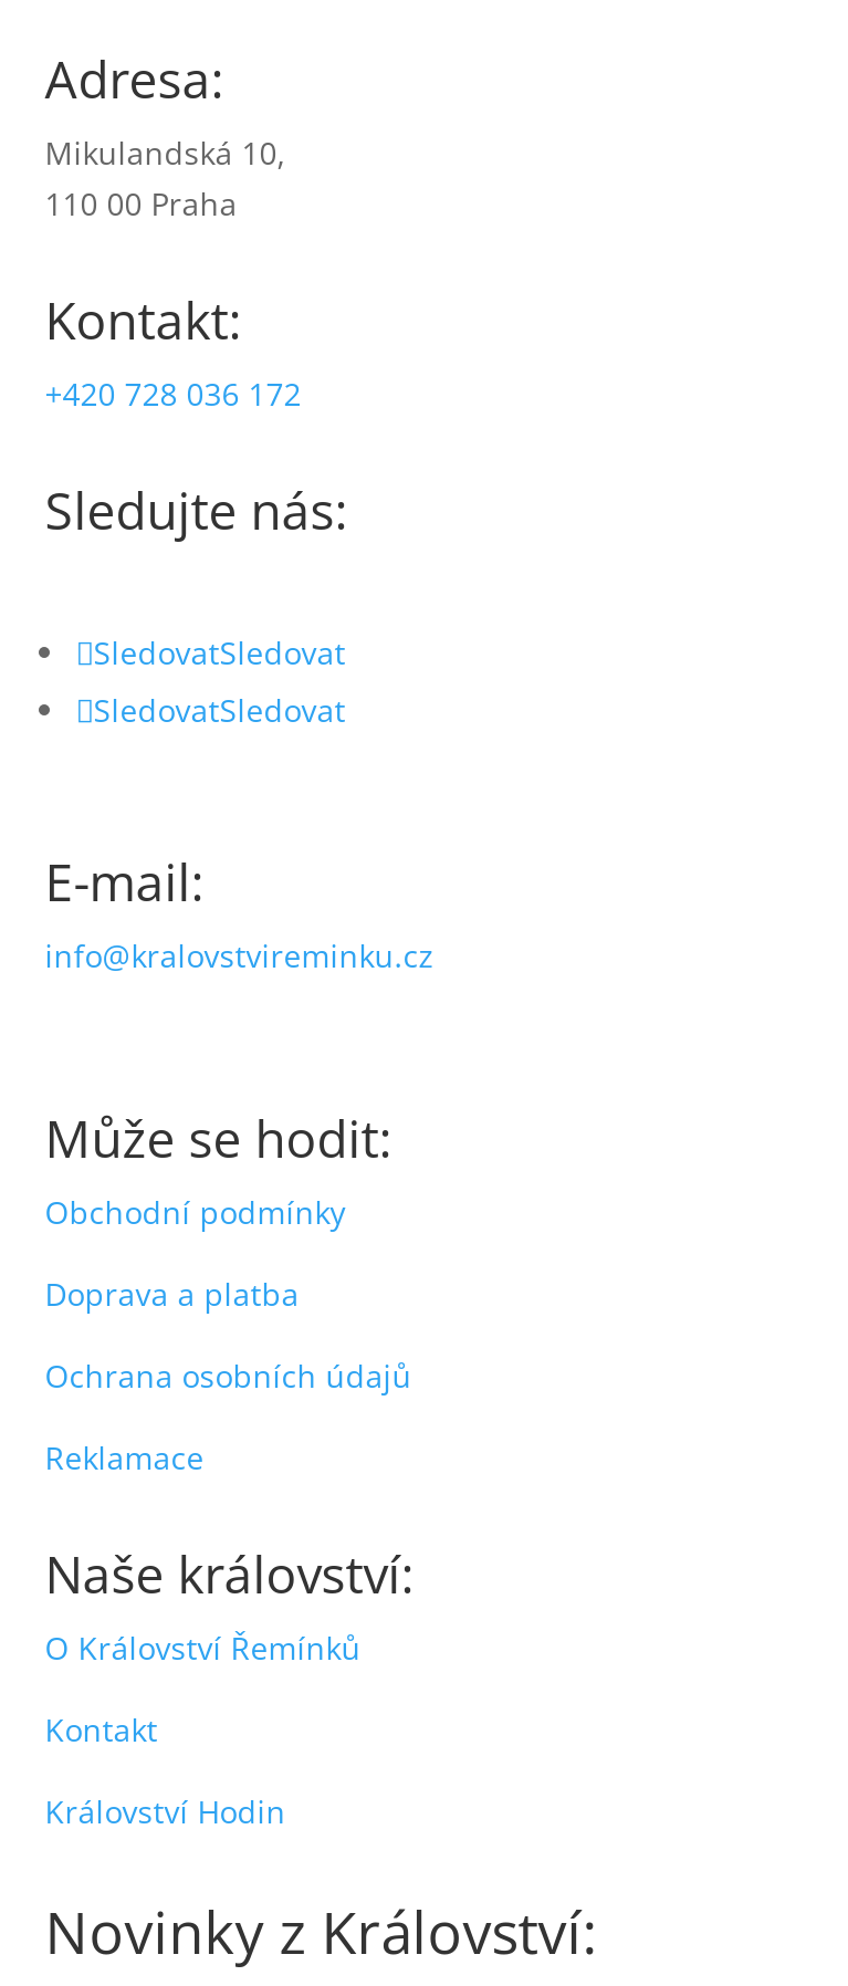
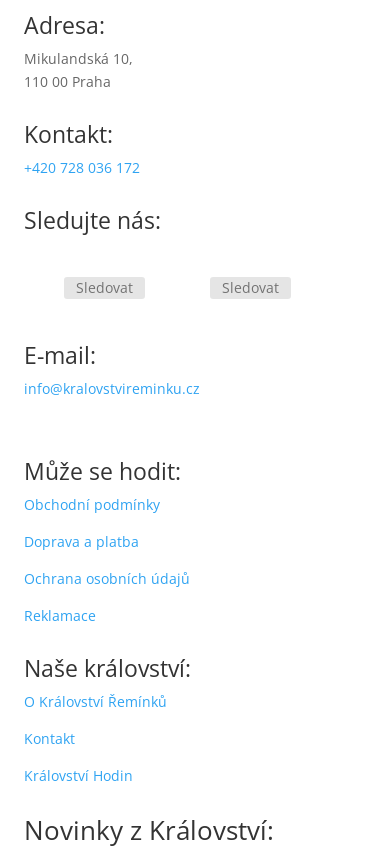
[94,632,346,732] SledovatSledovat | SledovatSledovat -> [76,278,279,297] Sledovat | Sledovat

